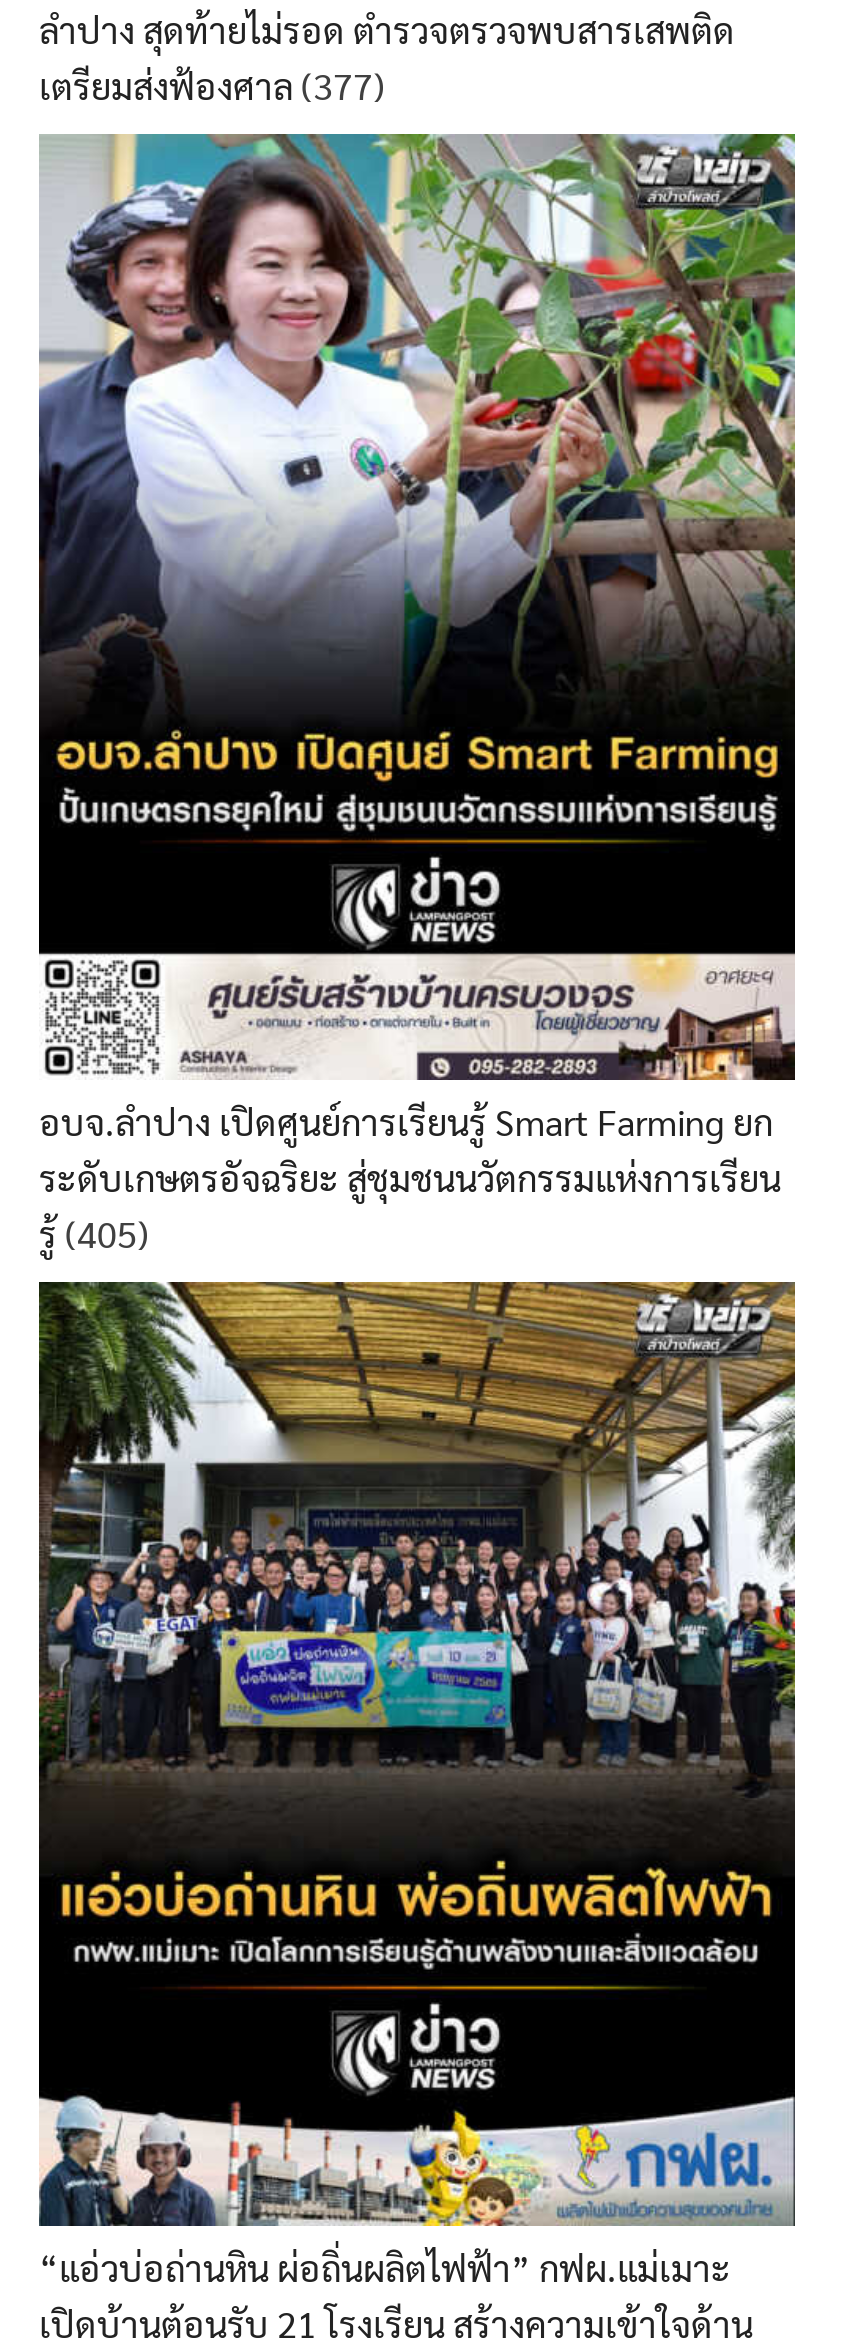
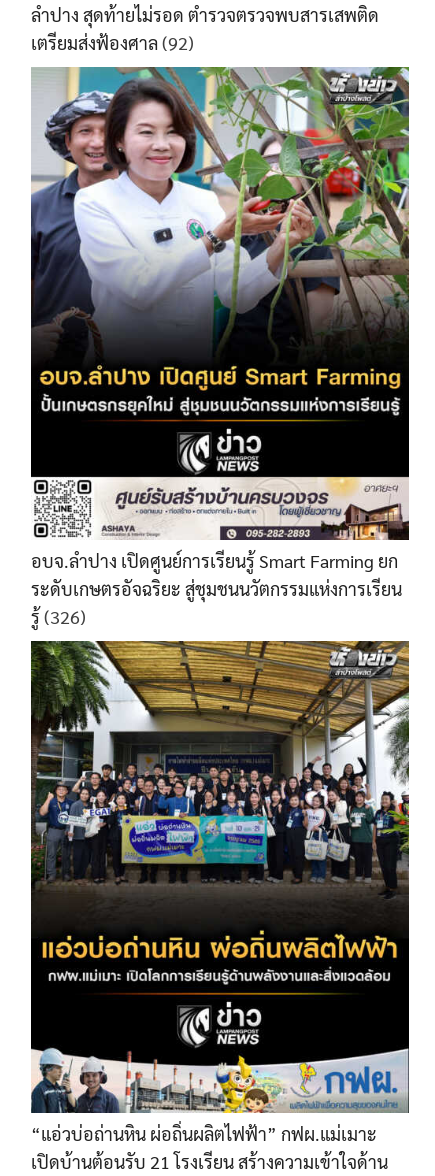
[39,62,385,108] เตรียมส่งฟ้องศาล (377) -> [31,31,194,54] เตรียมส่งฟ้องศาล (92)
[39,1209,149,1255] รู้ (405) -> [31,604,86,627] รู้ (326)

